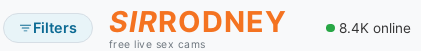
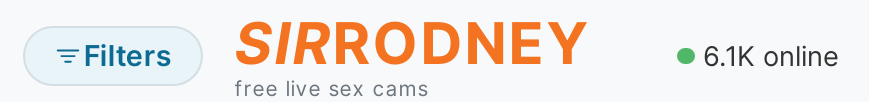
[339,20,411,36] 8.4K online -> [703,40,839,72] 6.1K online

